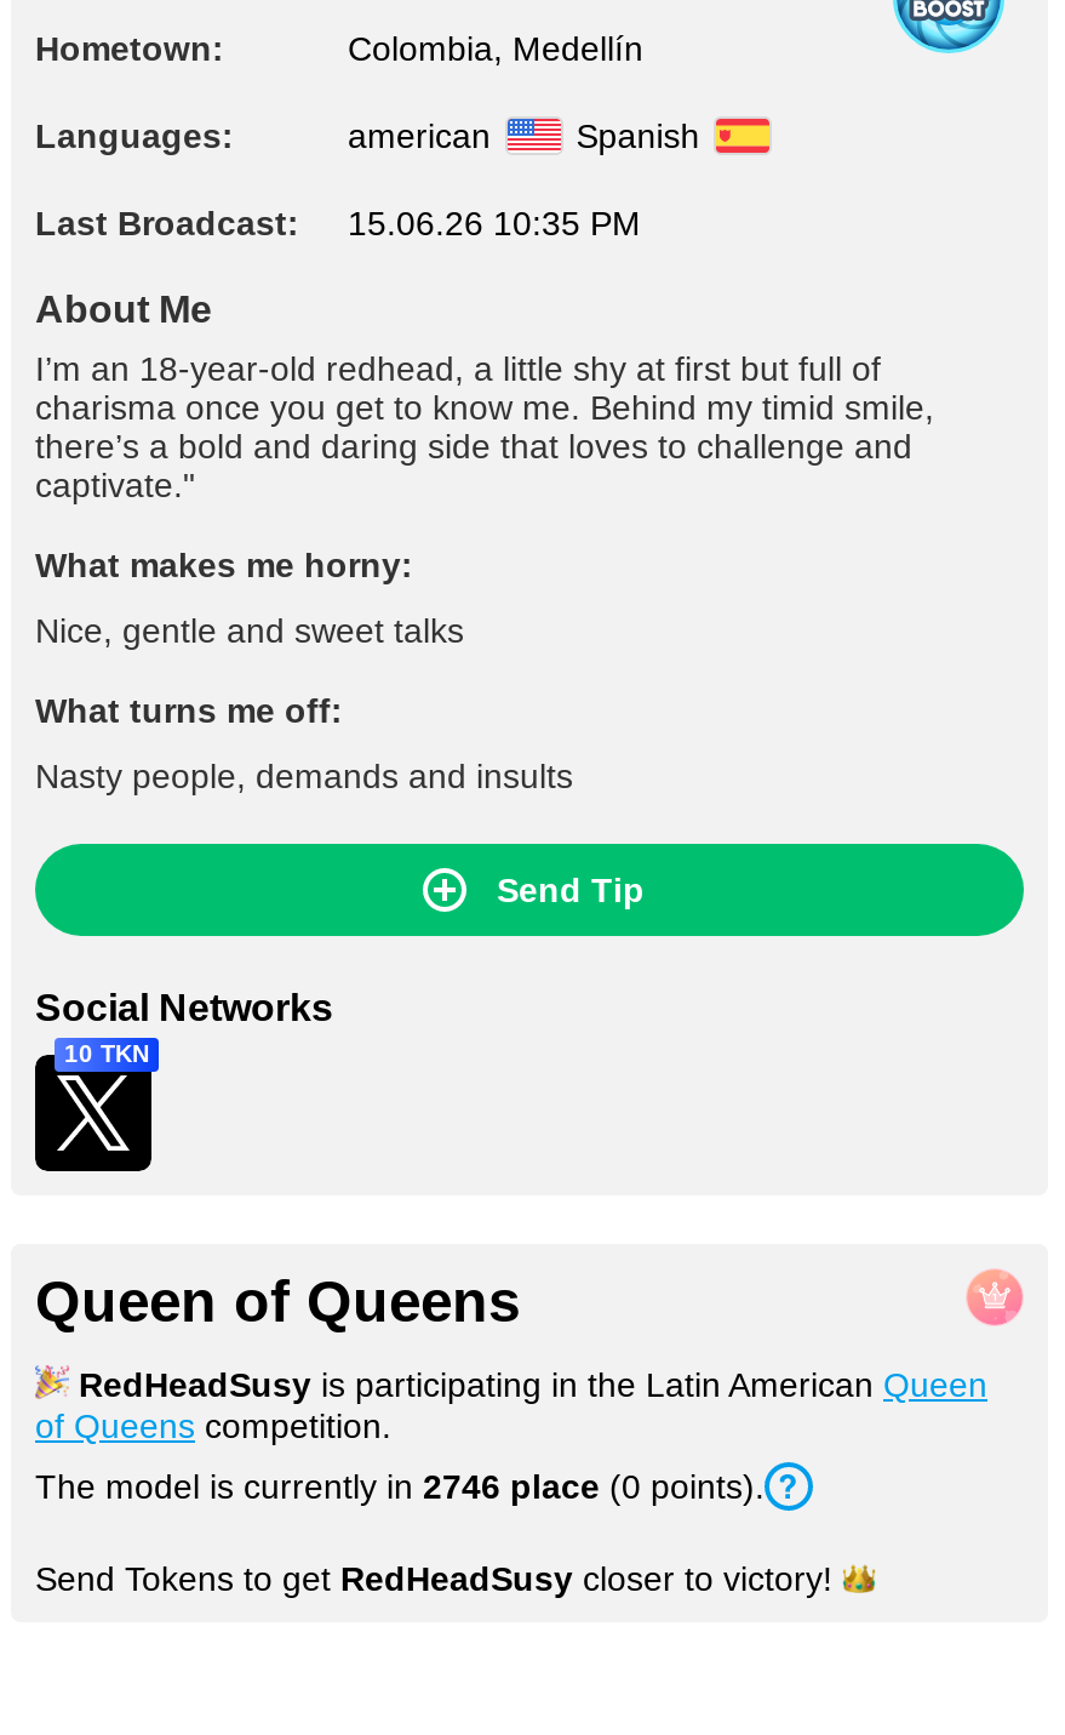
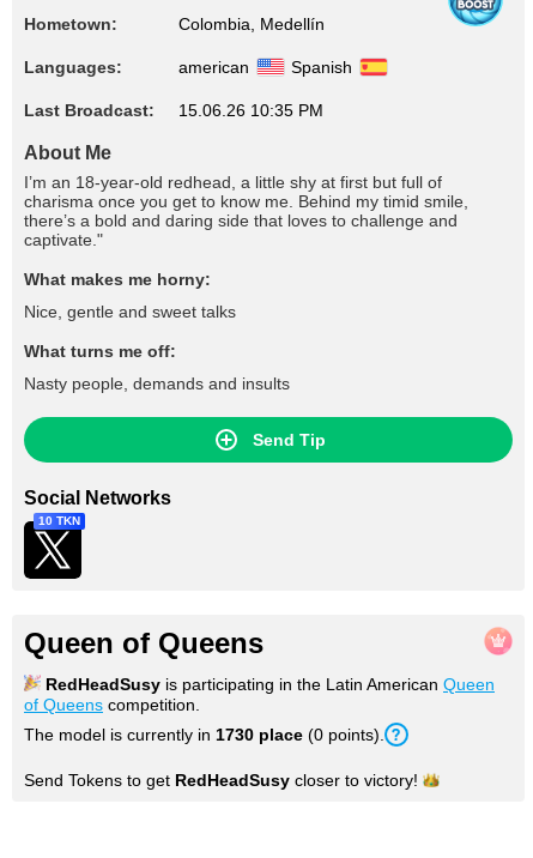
[35,1467,765,1506] The model is currently in 2746 place (0 points). -> [24,725,384,744] The model is currently in 1730 place (0 points).

